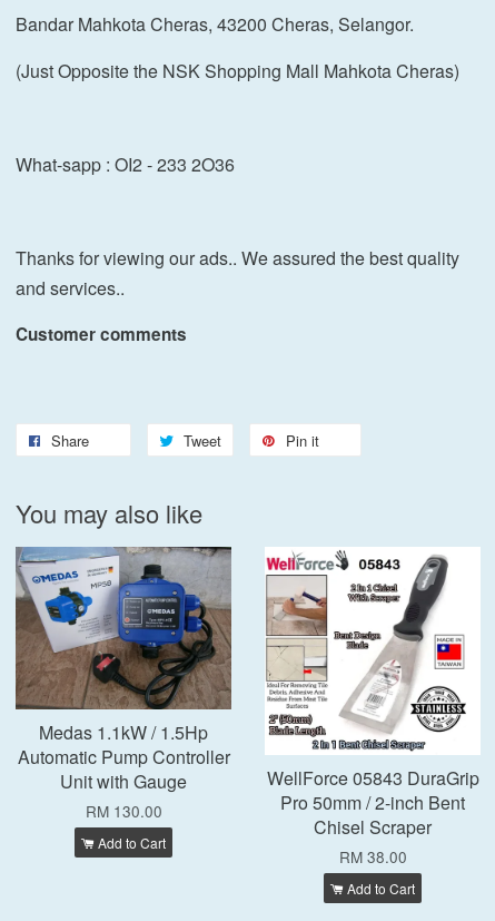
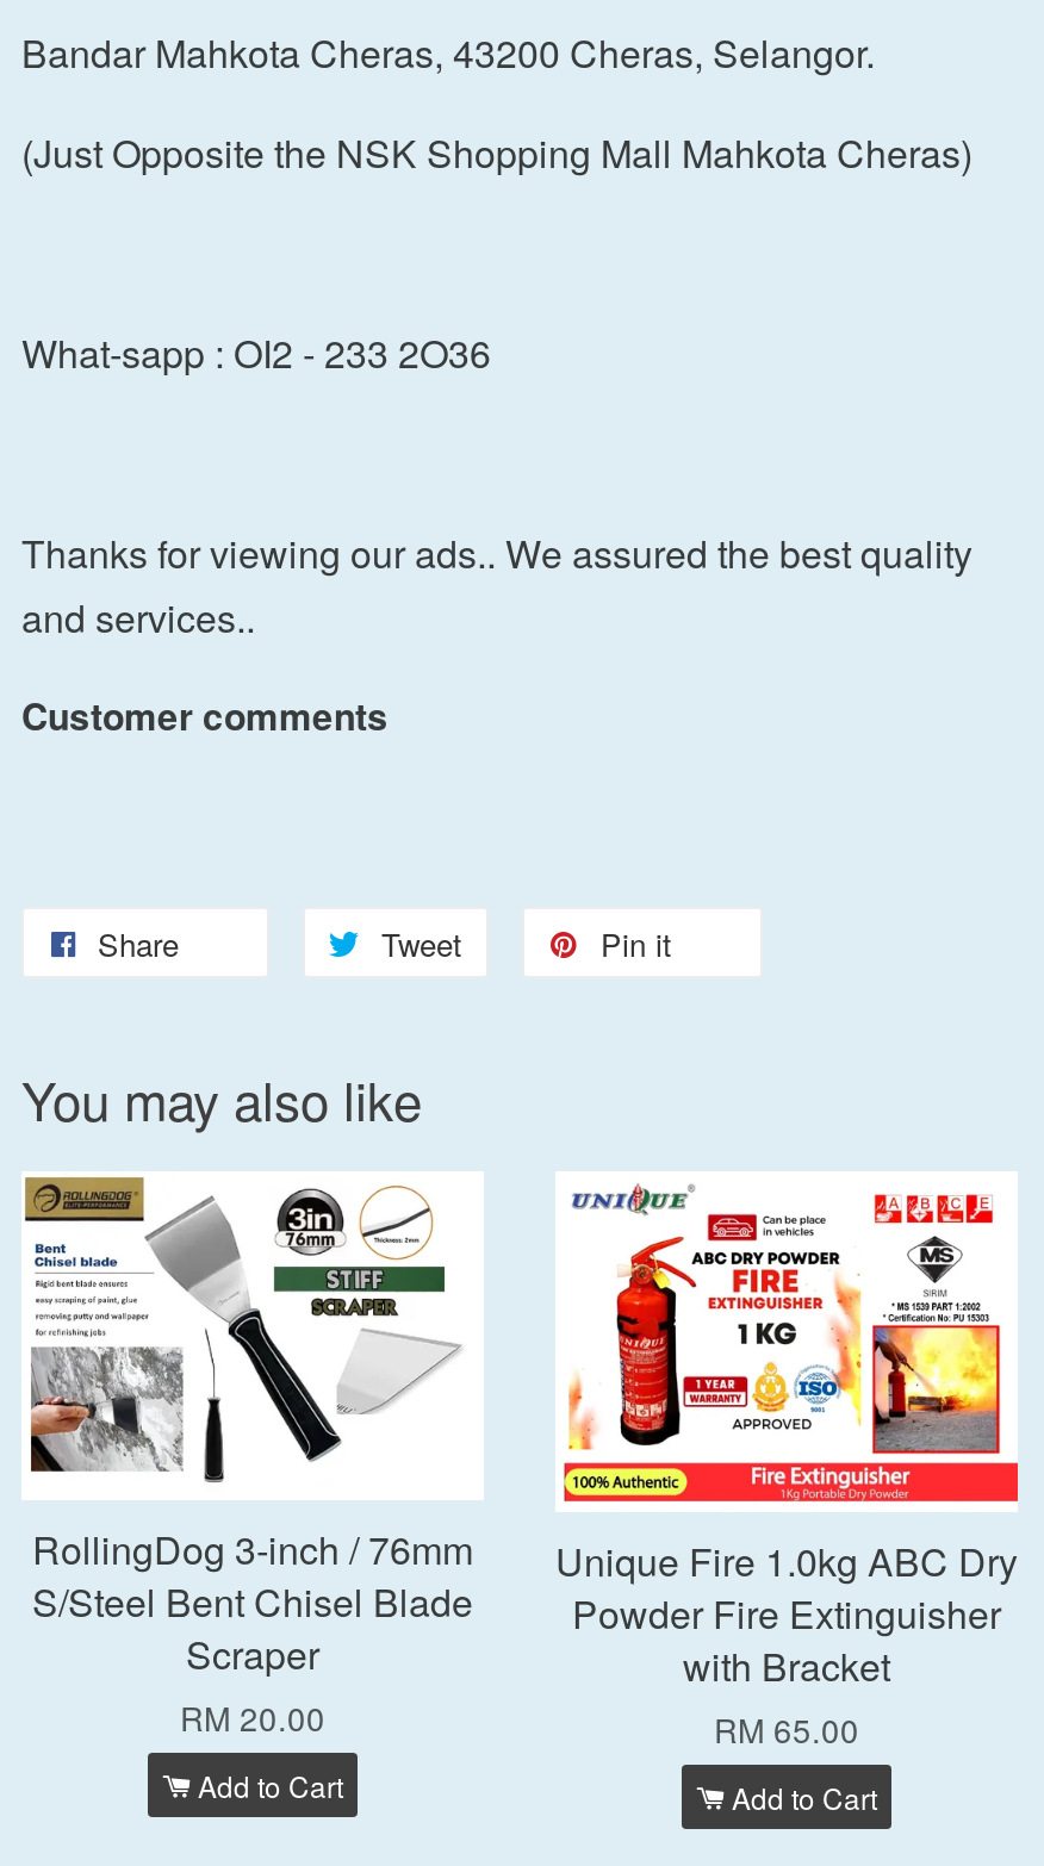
[14,546,232,822] [image] | Medas 1.1kW / 1.5Hp | Automatic Pump Controller | Unit with Gauge | RM 130.00 -> [21,1171,484,1742] [image] | RollingDog 3-inch / 76mm | S/Steel Bent Chisel Blade | Scraper | RM 20.00
[265,550,481,708] [image] -> [558,1181,1020,1517] [image]
[266,765,479,868] WellForce 05843 DuraGrip | Pro 50mm / 2-inch Bent | Chisel Scraper | RM 38.00 -> [555,1534,1018,1754] Unique Fire 1.0kg ABC Dry | Powder Fire Extinguisher | with Bracket | RM 65.00

